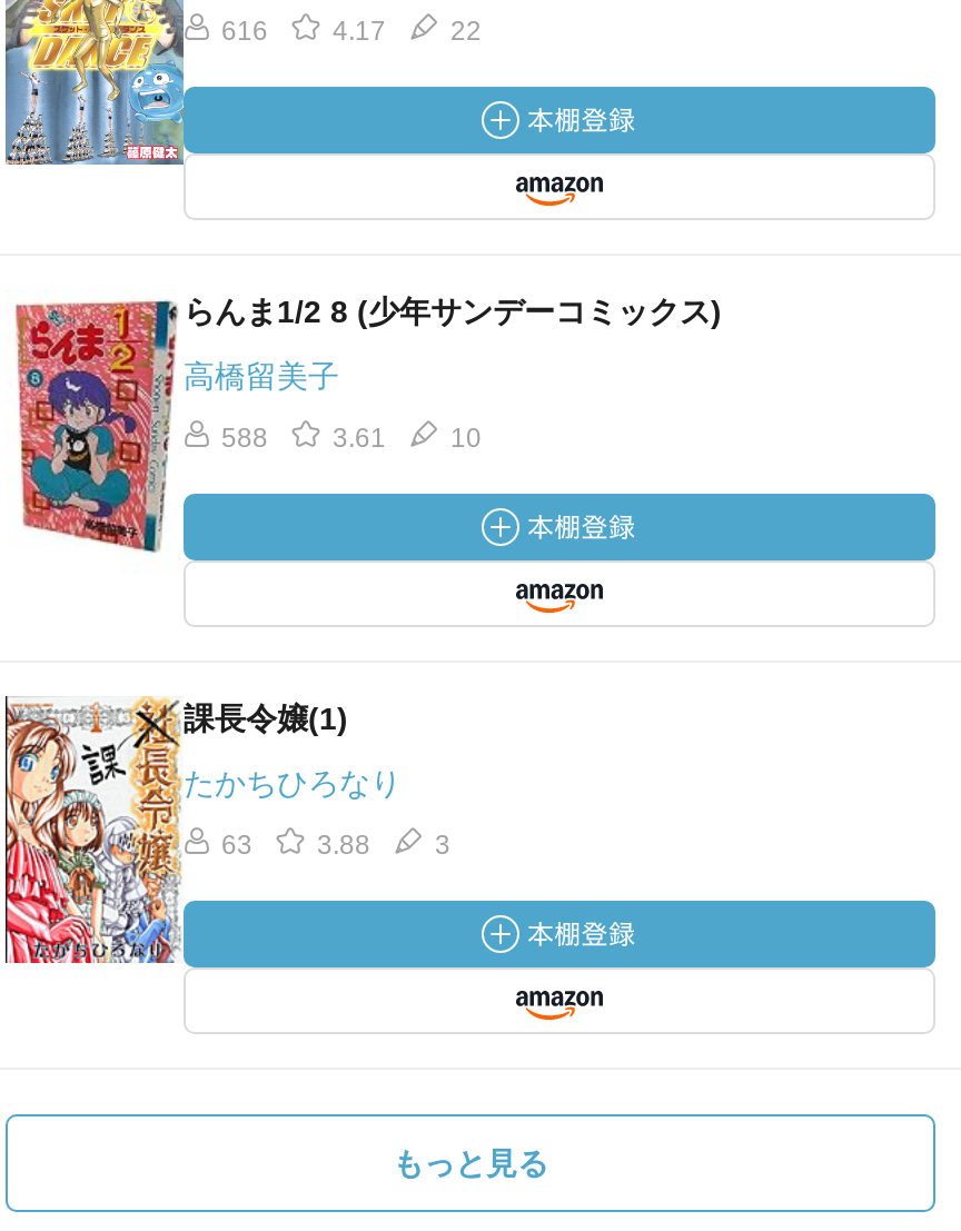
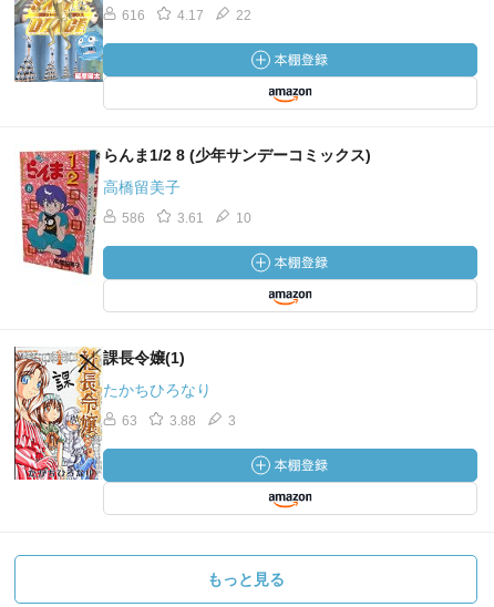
[221,423,268,454] 588 -> [122,210,145,226] 586

